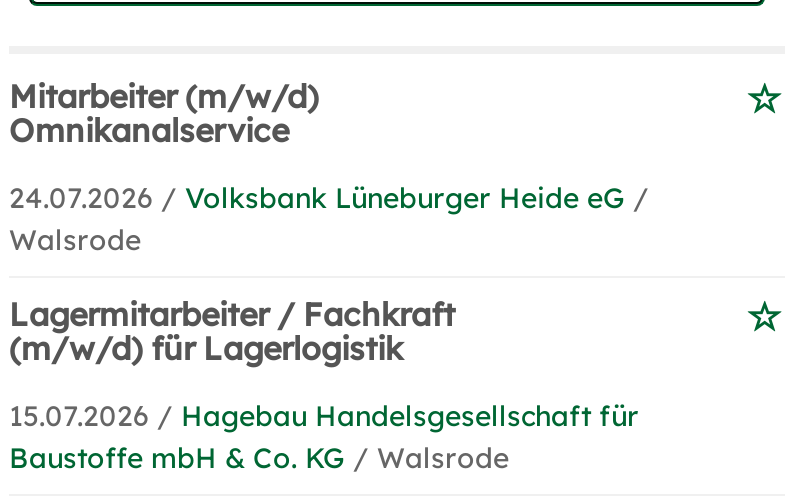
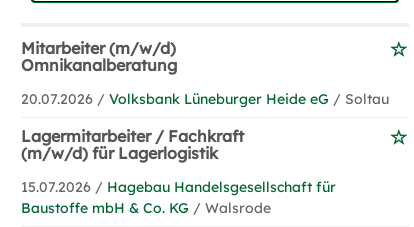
[9,110,289,150] Omnikanalservice -> [21,55,177,75] Omnikanalberatung
[9,180,649,258] 24.07.2026 / Volksbank Lüneburger Heide eG / | Walsrode -> [21,90,389,108] 20.07.2026 / Volksbank Lüneburger Heide eG / Soltau

